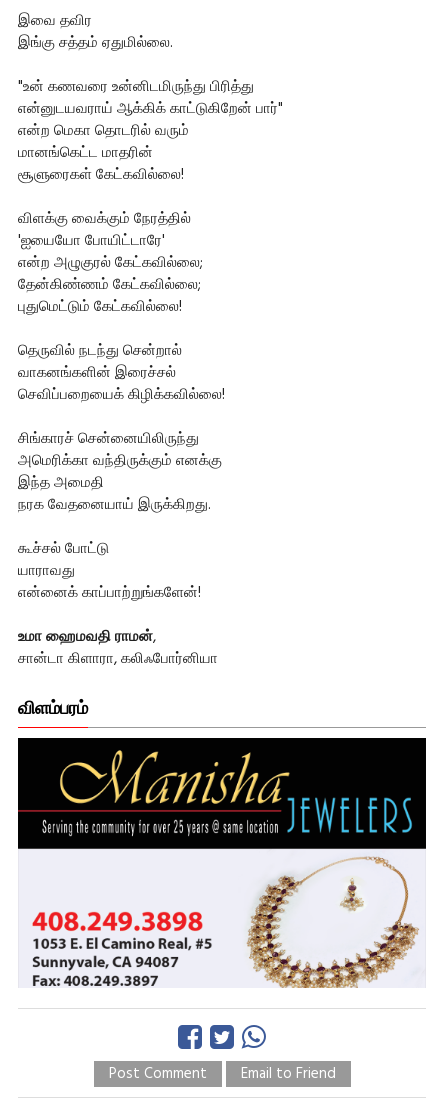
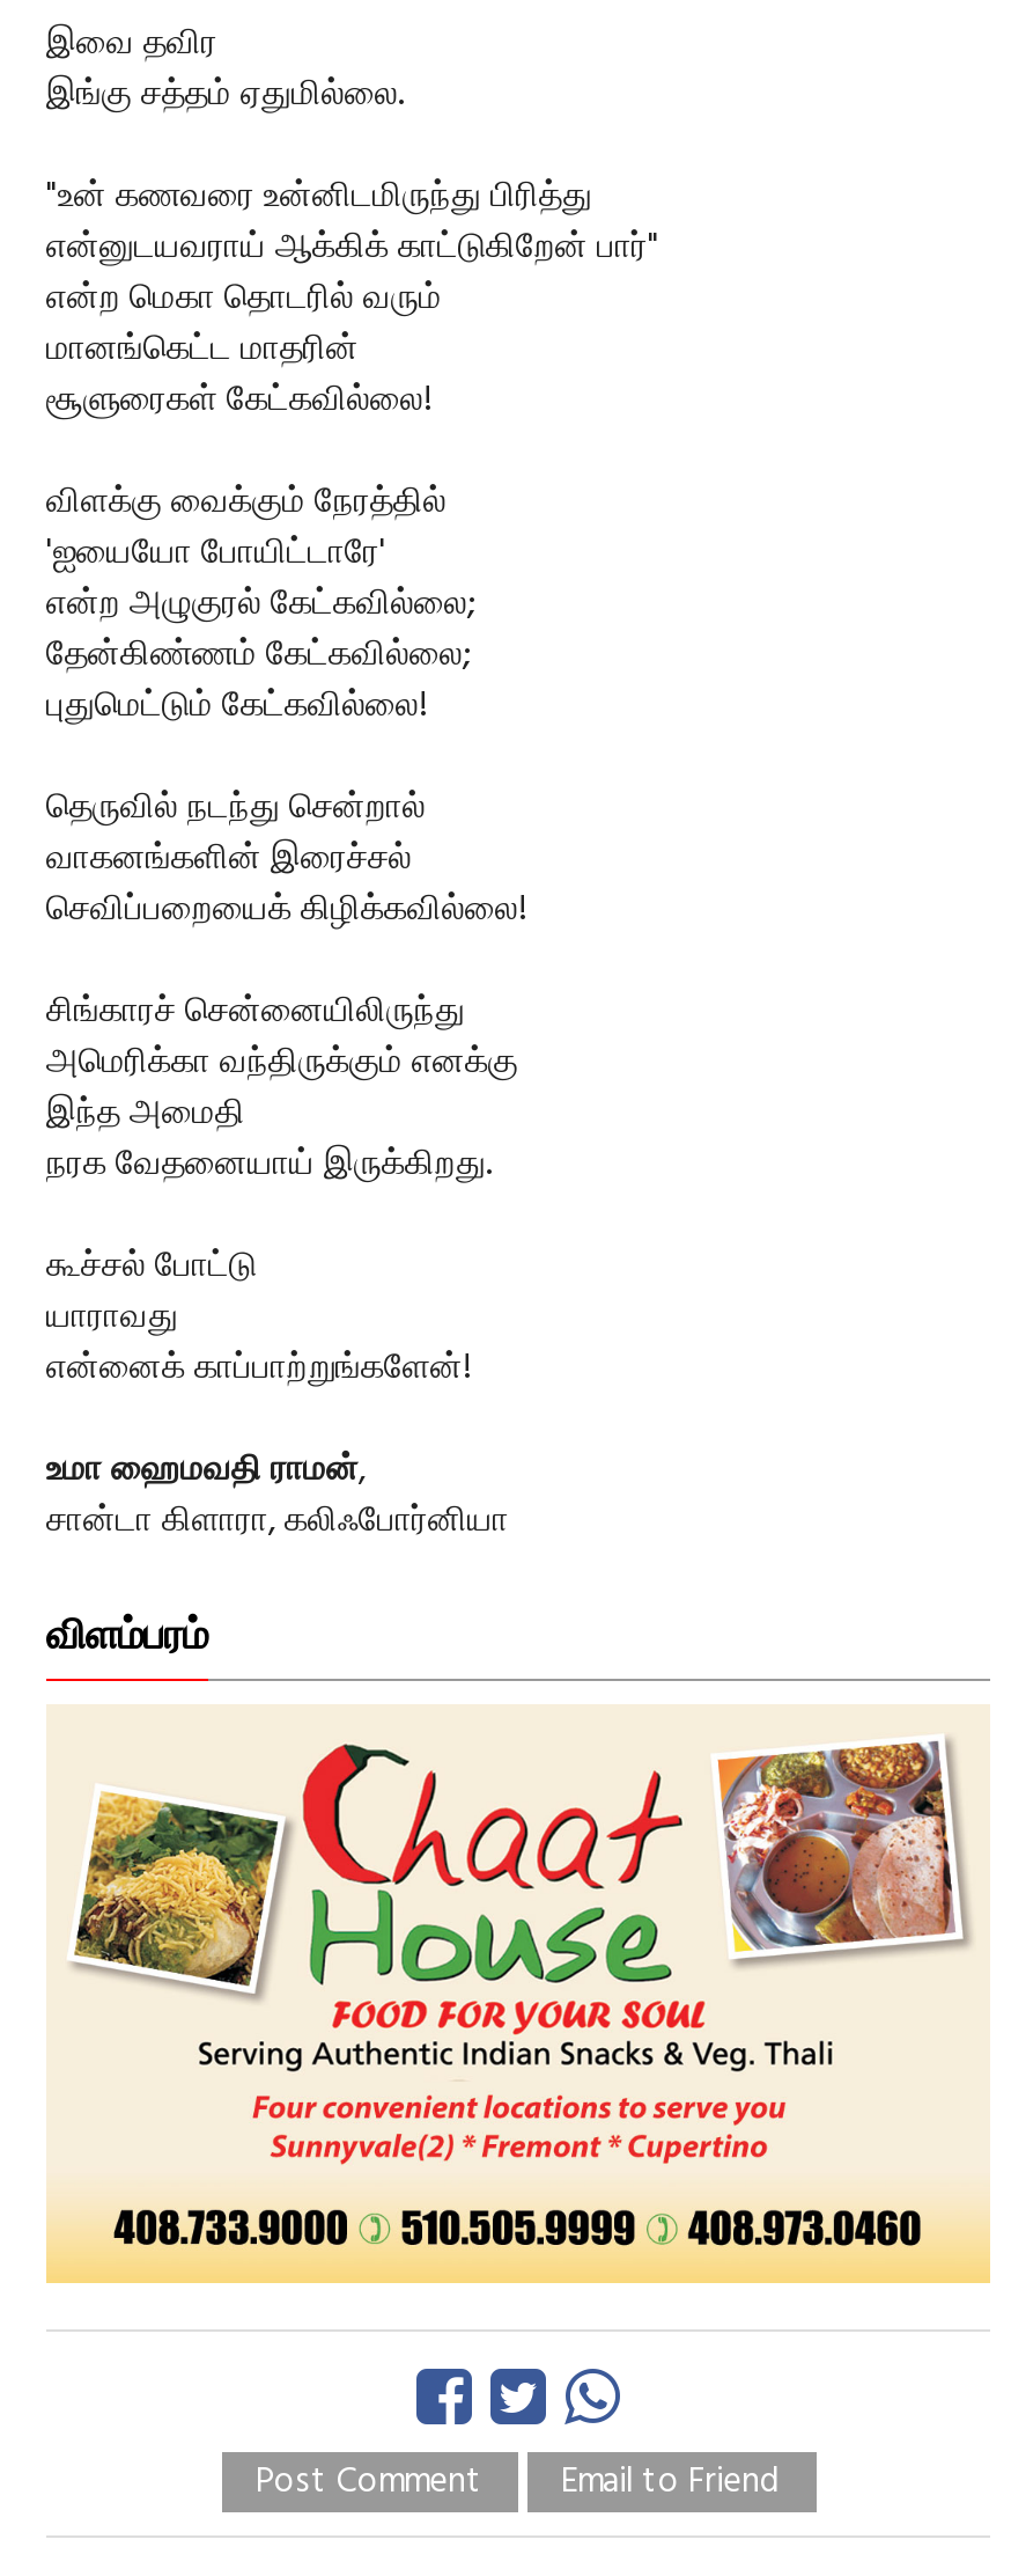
[17,737,427,988] [image] -> [44,1704,992,2285] [image]

